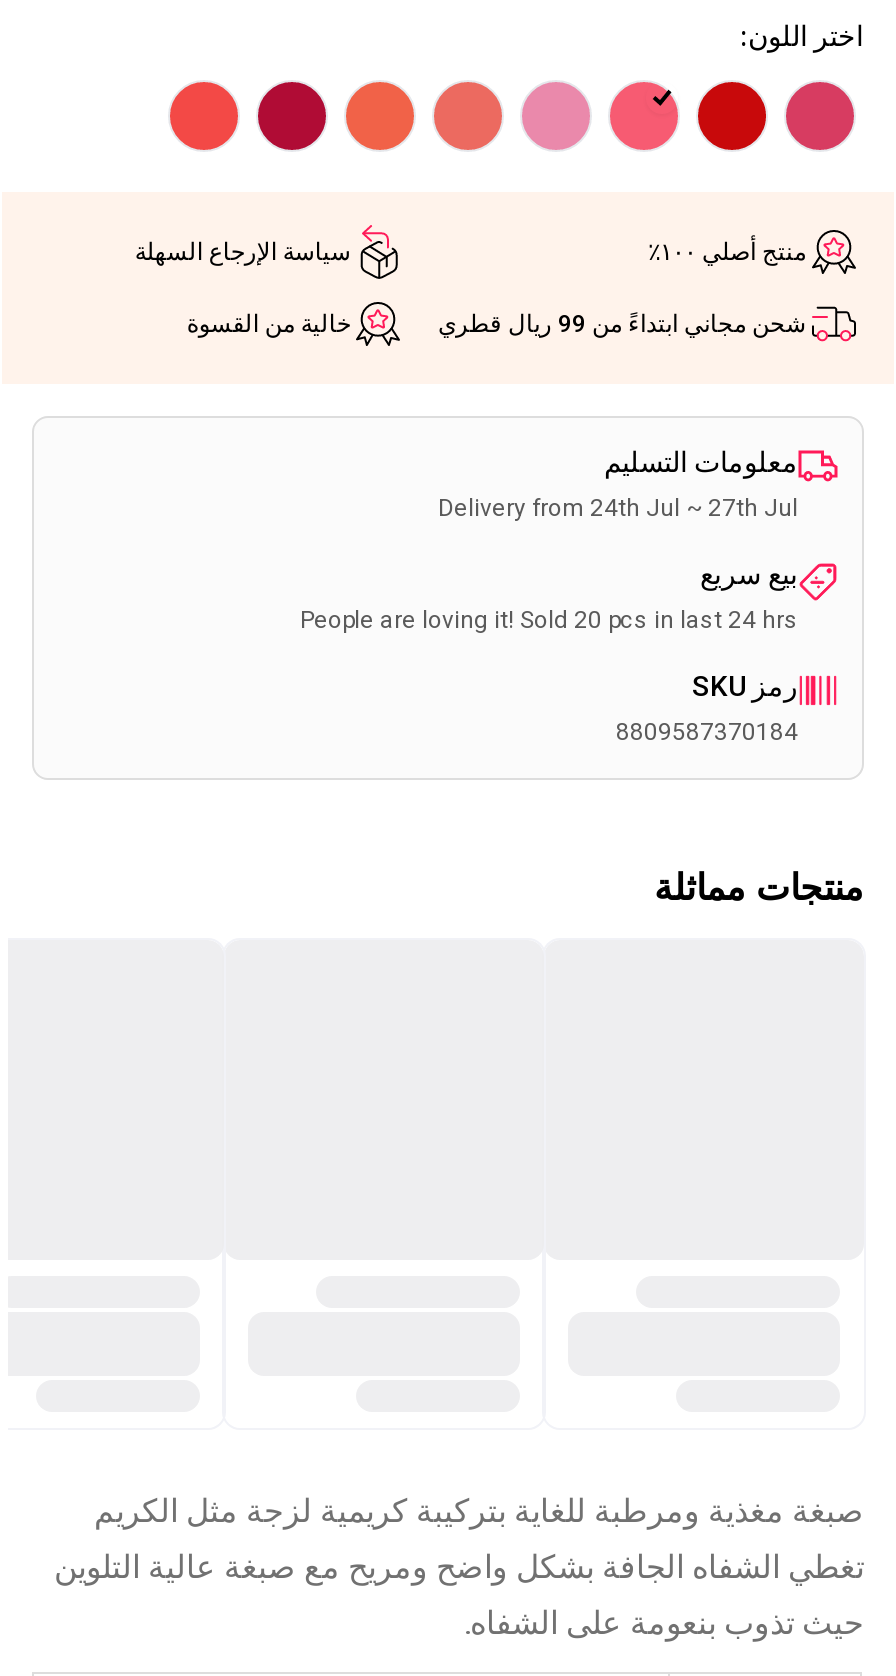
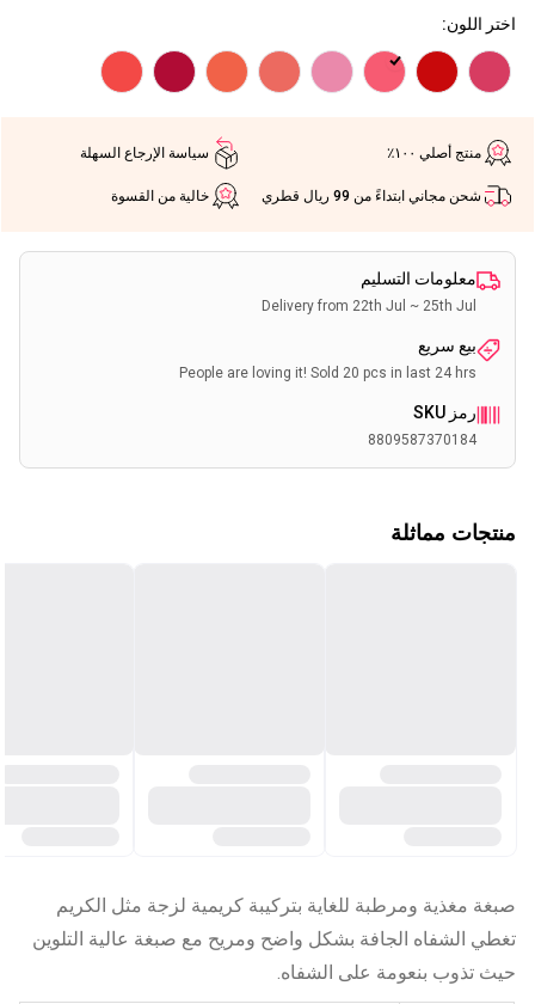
[438,494,798,522] Delivery from 24th Jul ~ 27th Jul -> [262,298,476,314] Delivery from 22th Jul ~ 25th Jul

